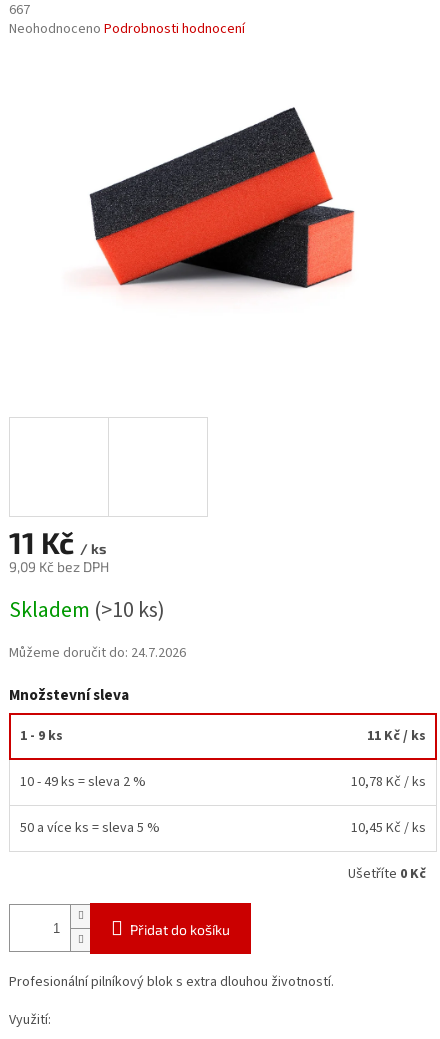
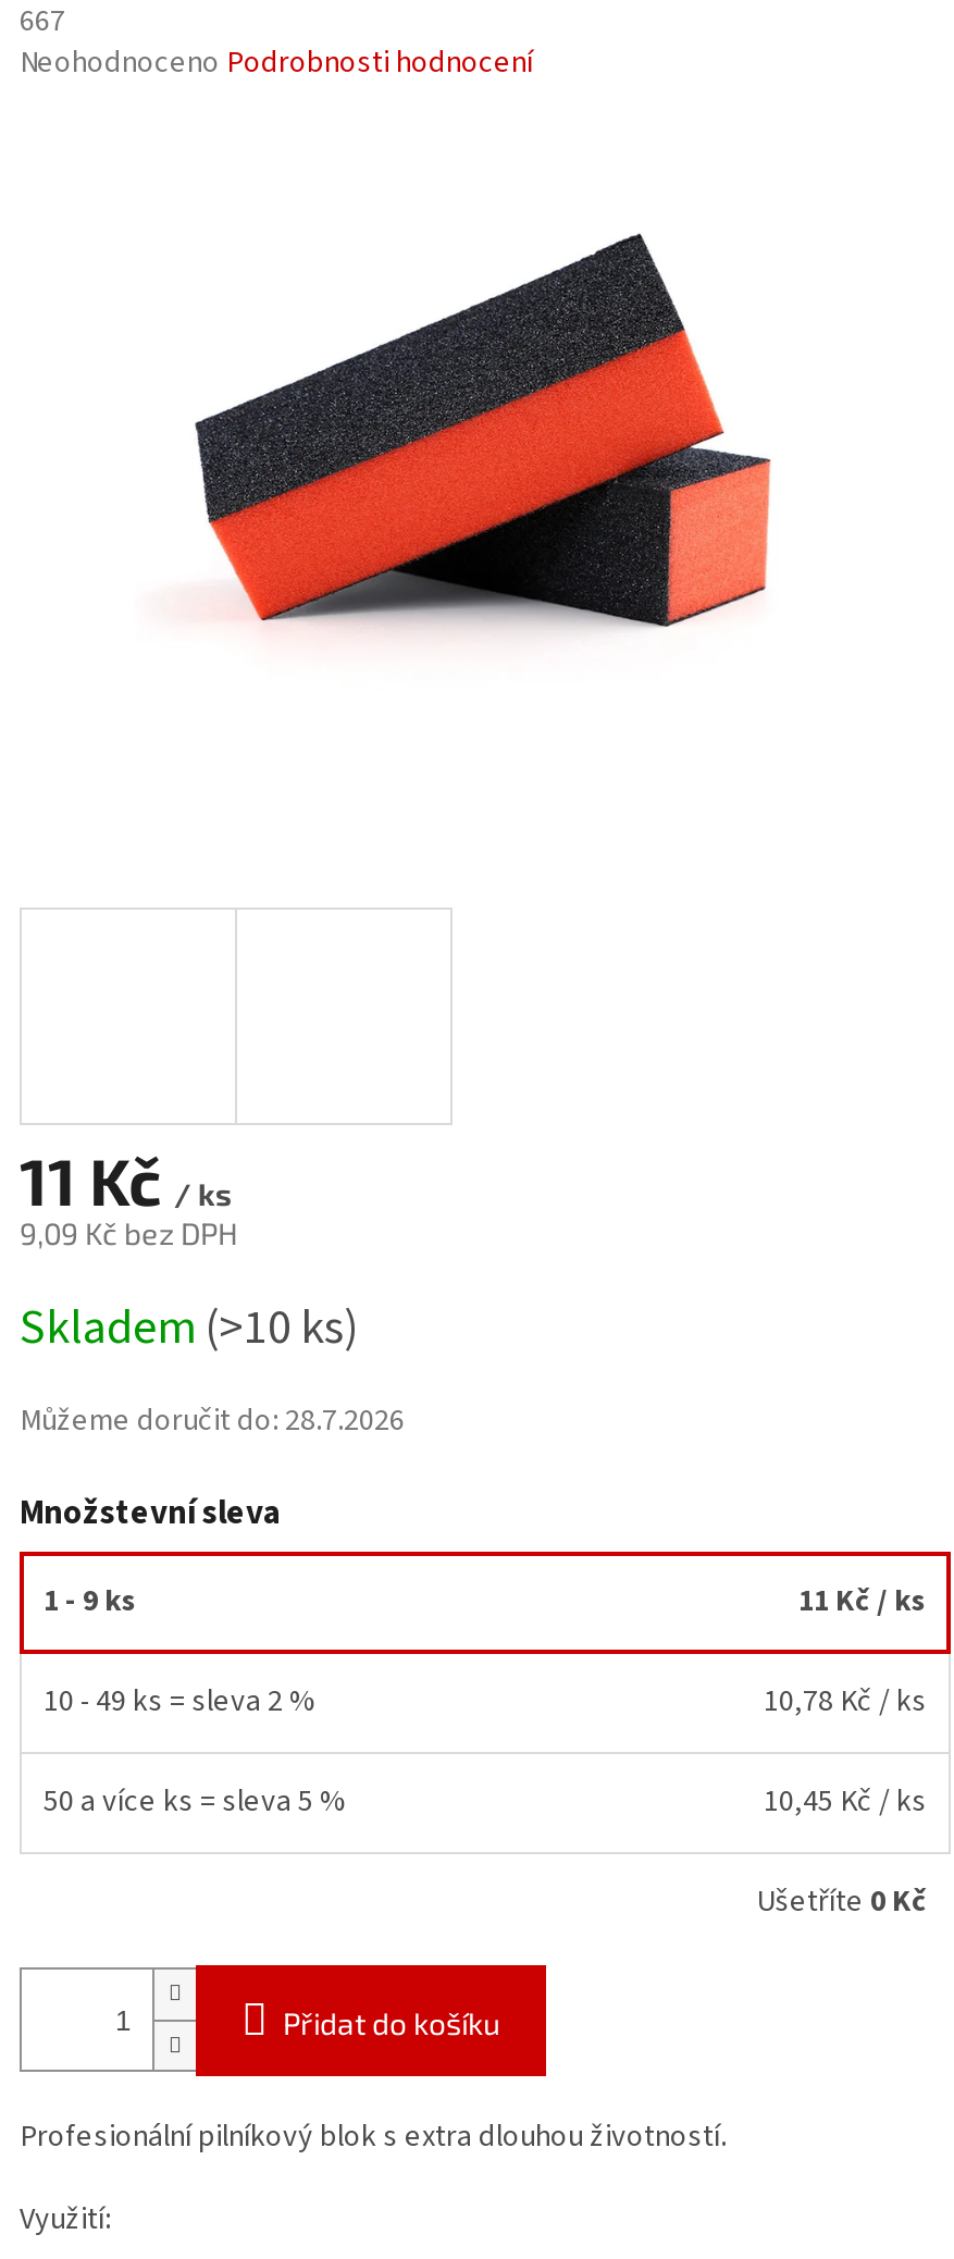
[9,643,186,663] Můžeme doručit do: 24.7.2026 -> [20,1400,405,1444] Můžeme doručit do: 28.7.2026

